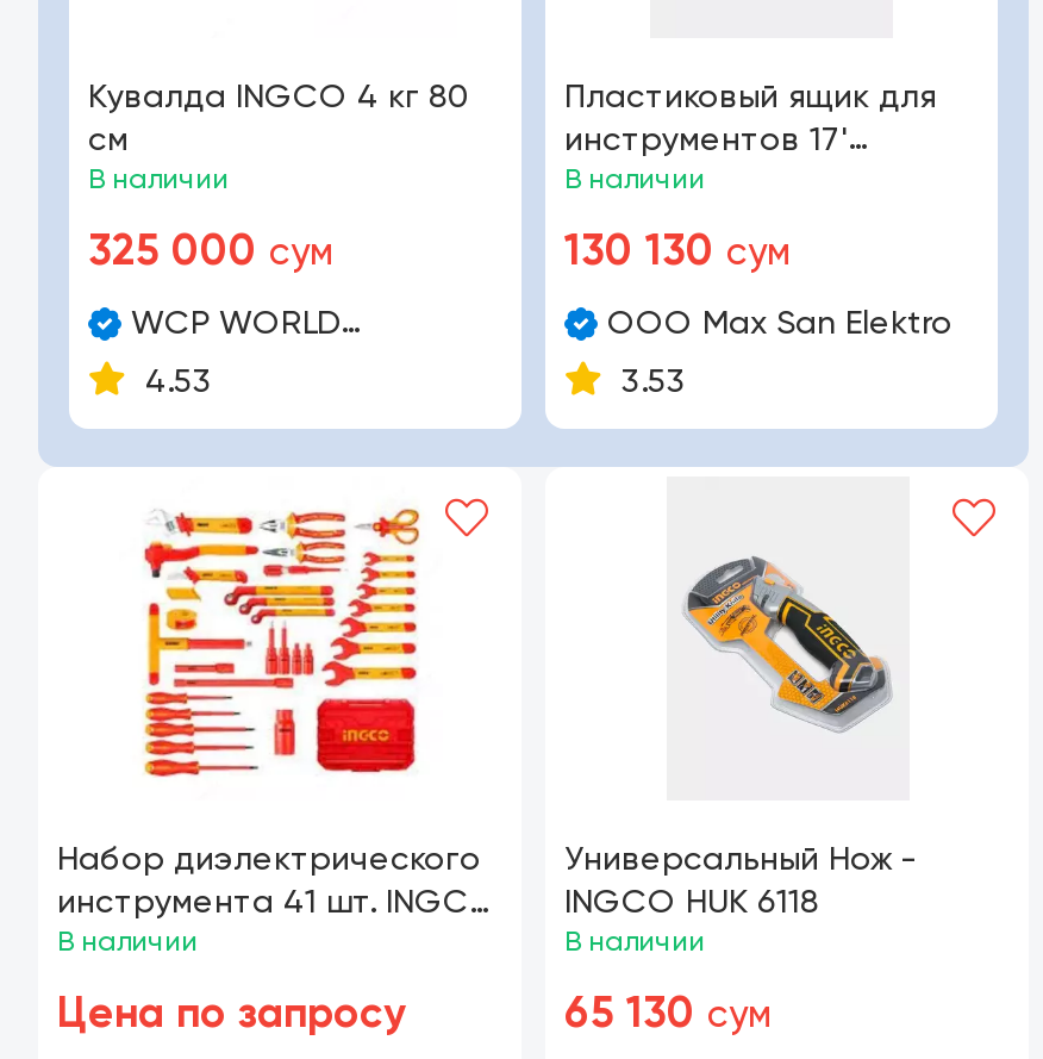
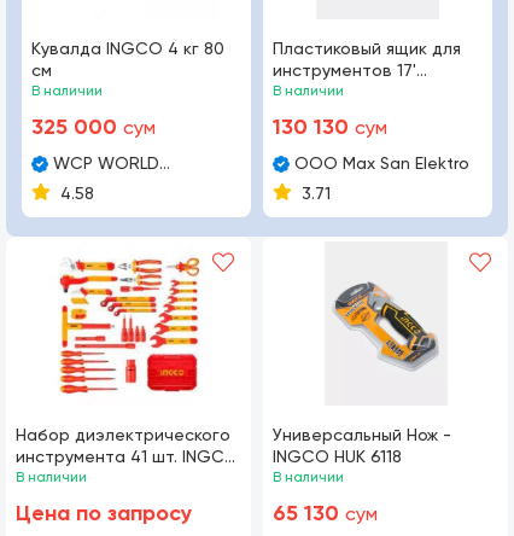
[145,365,212,398] 4.53 -> [60,185,94,202] 4.58
[622,365,686,398] 3.53 -> [302,185,331,202] 3.71

